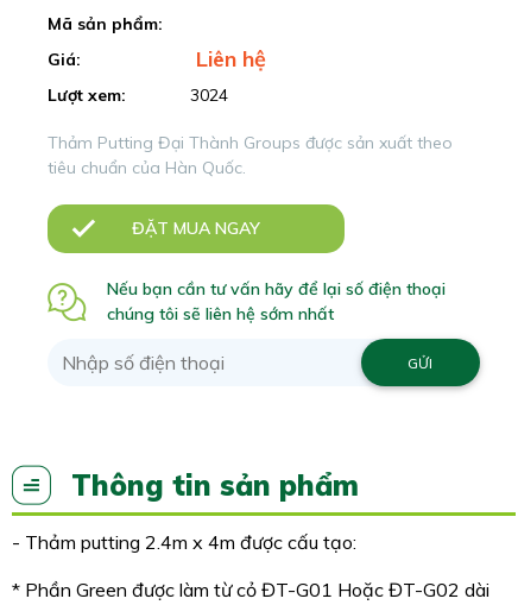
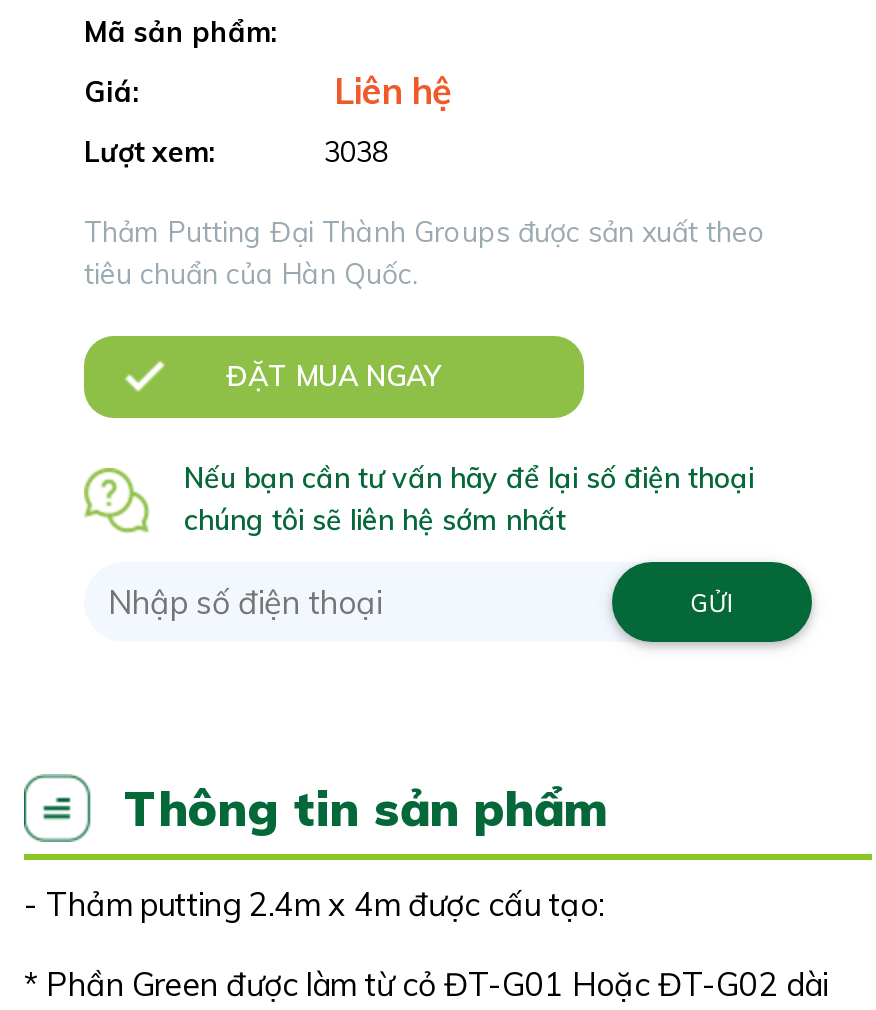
[190,84,228,106] 3024 -> [324,134,388,170] 3038

